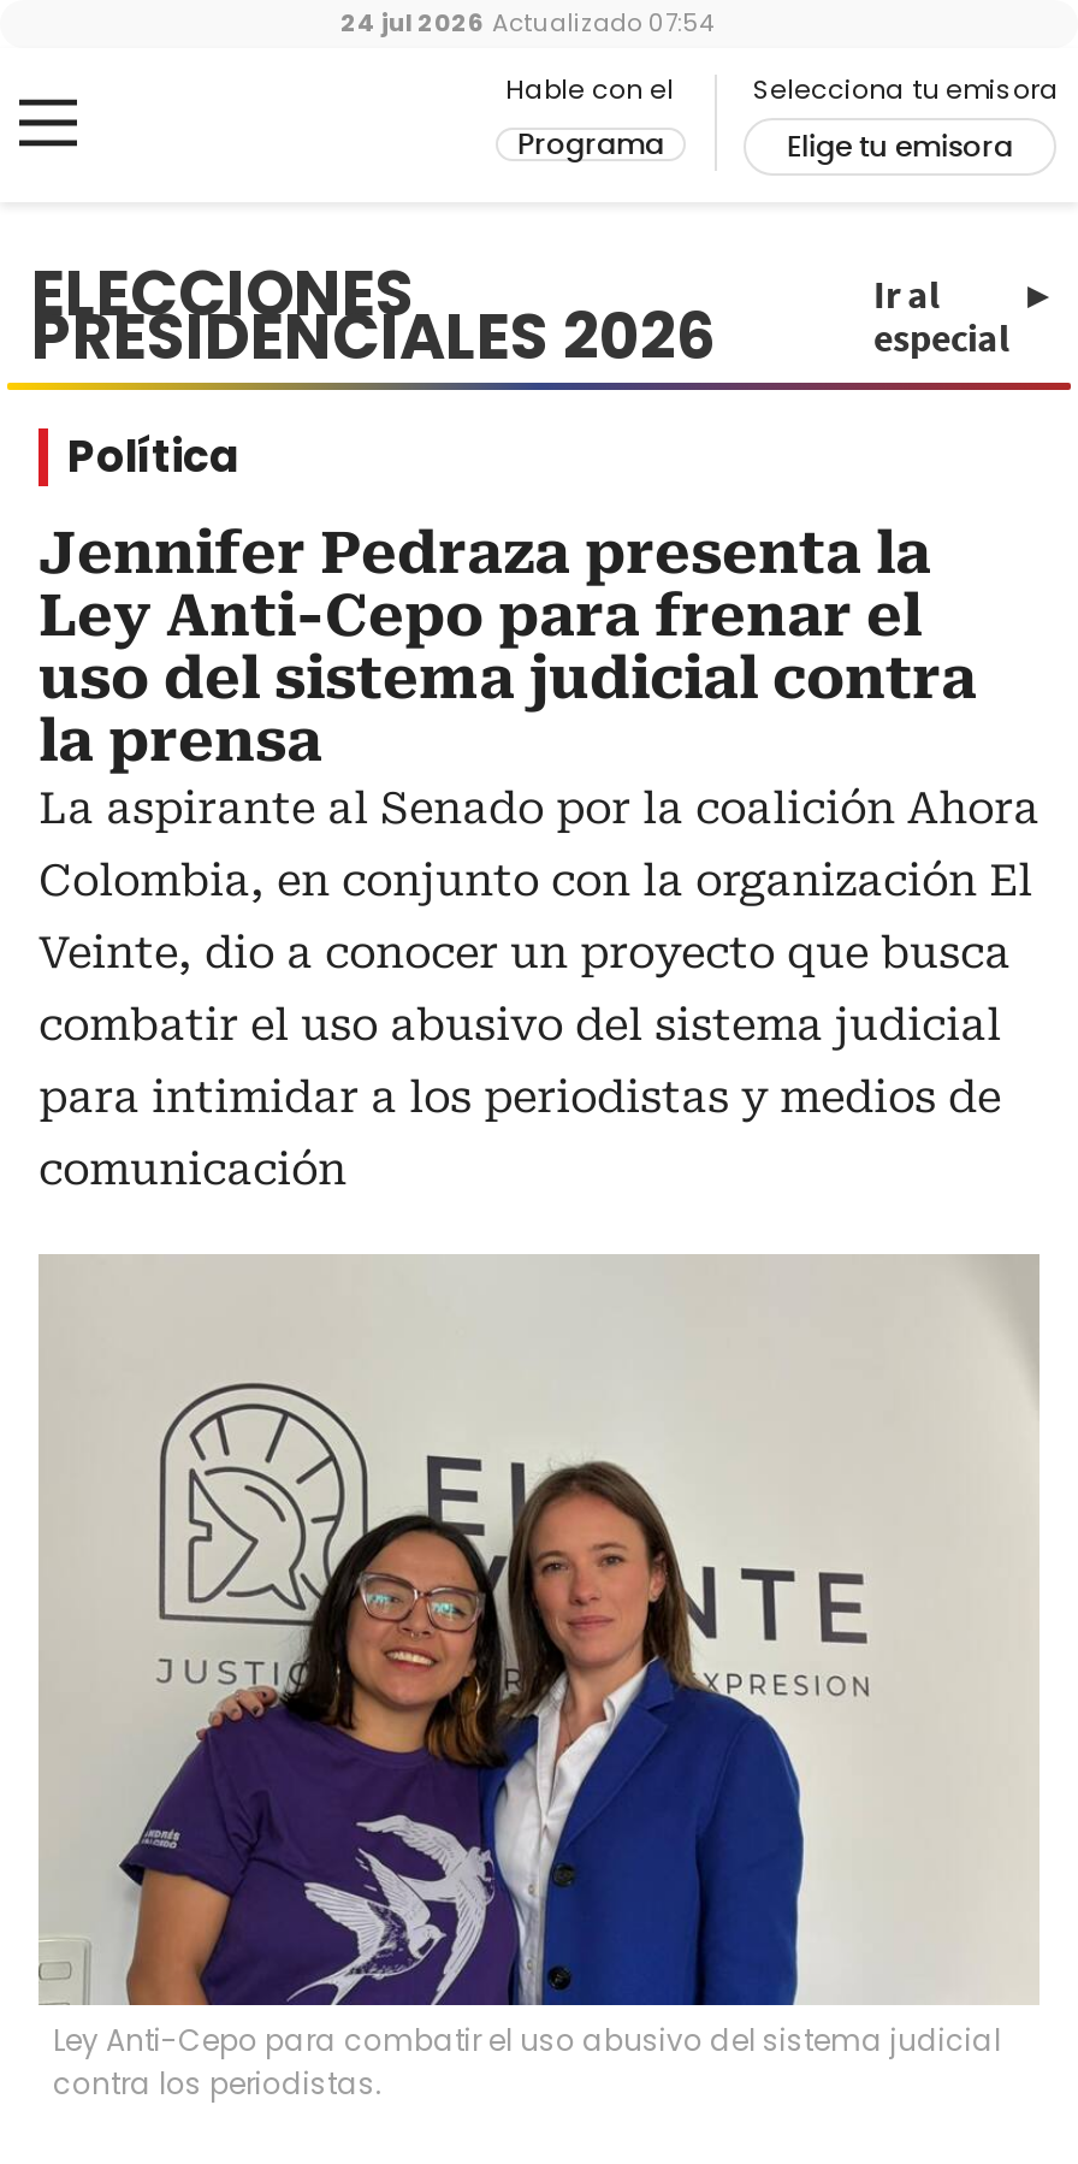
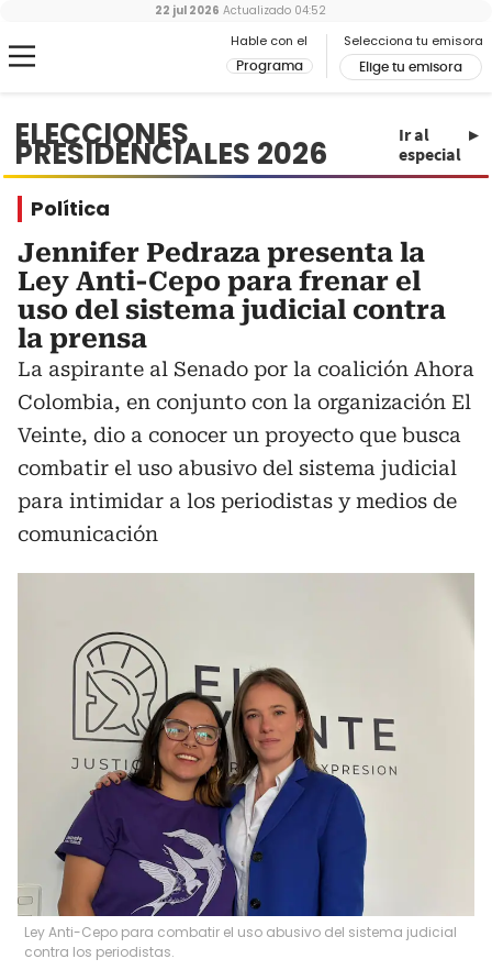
[340,5,713,41] 24 jul 2026 Actualizado 07:54 -> [155,2,326,19] 22 jul 2026 Actualizado 04:52

